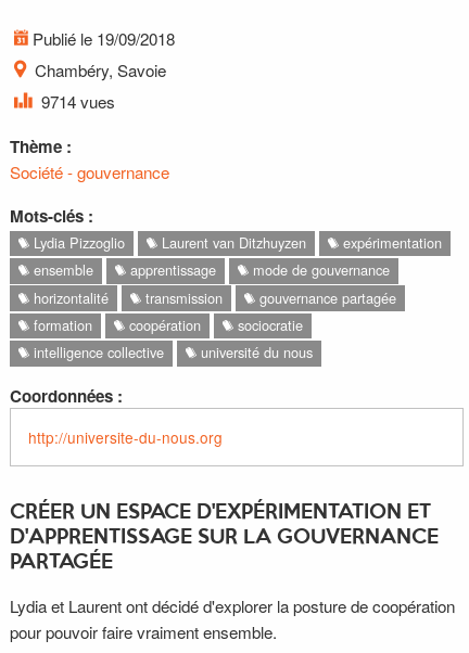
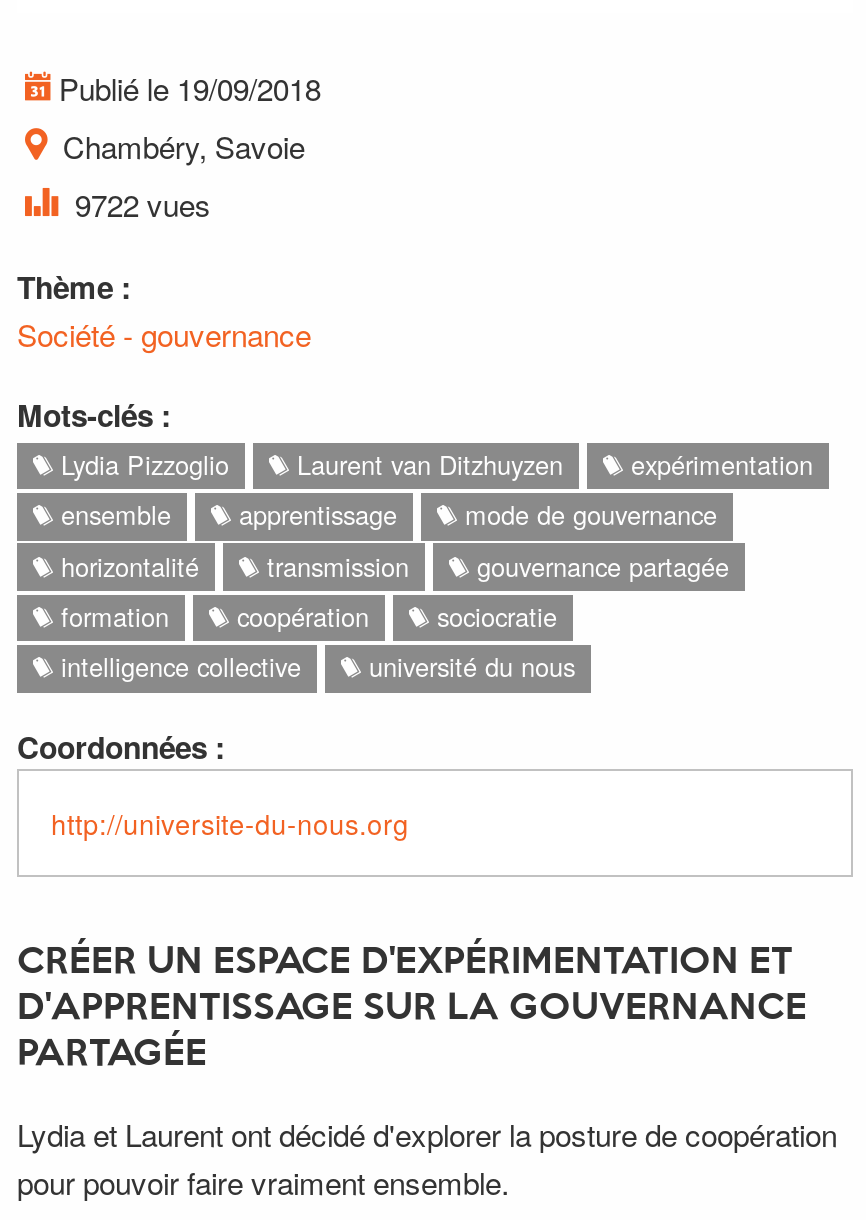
[37,90,115,113] 9714 vues -> [67,183,211,225] 9722 vues

